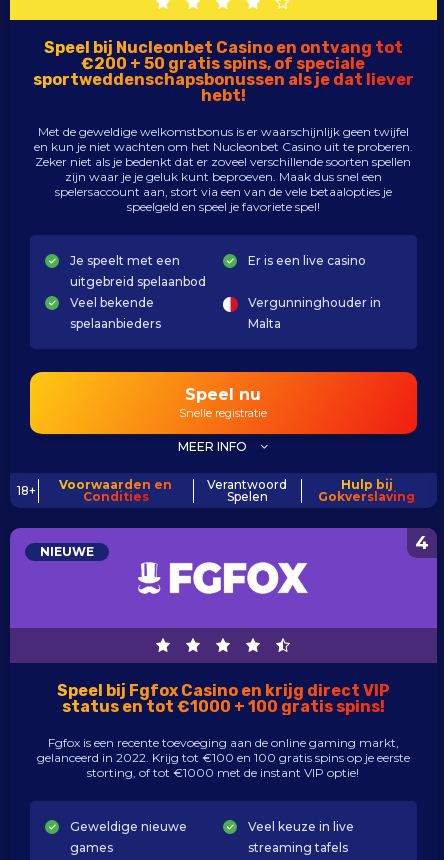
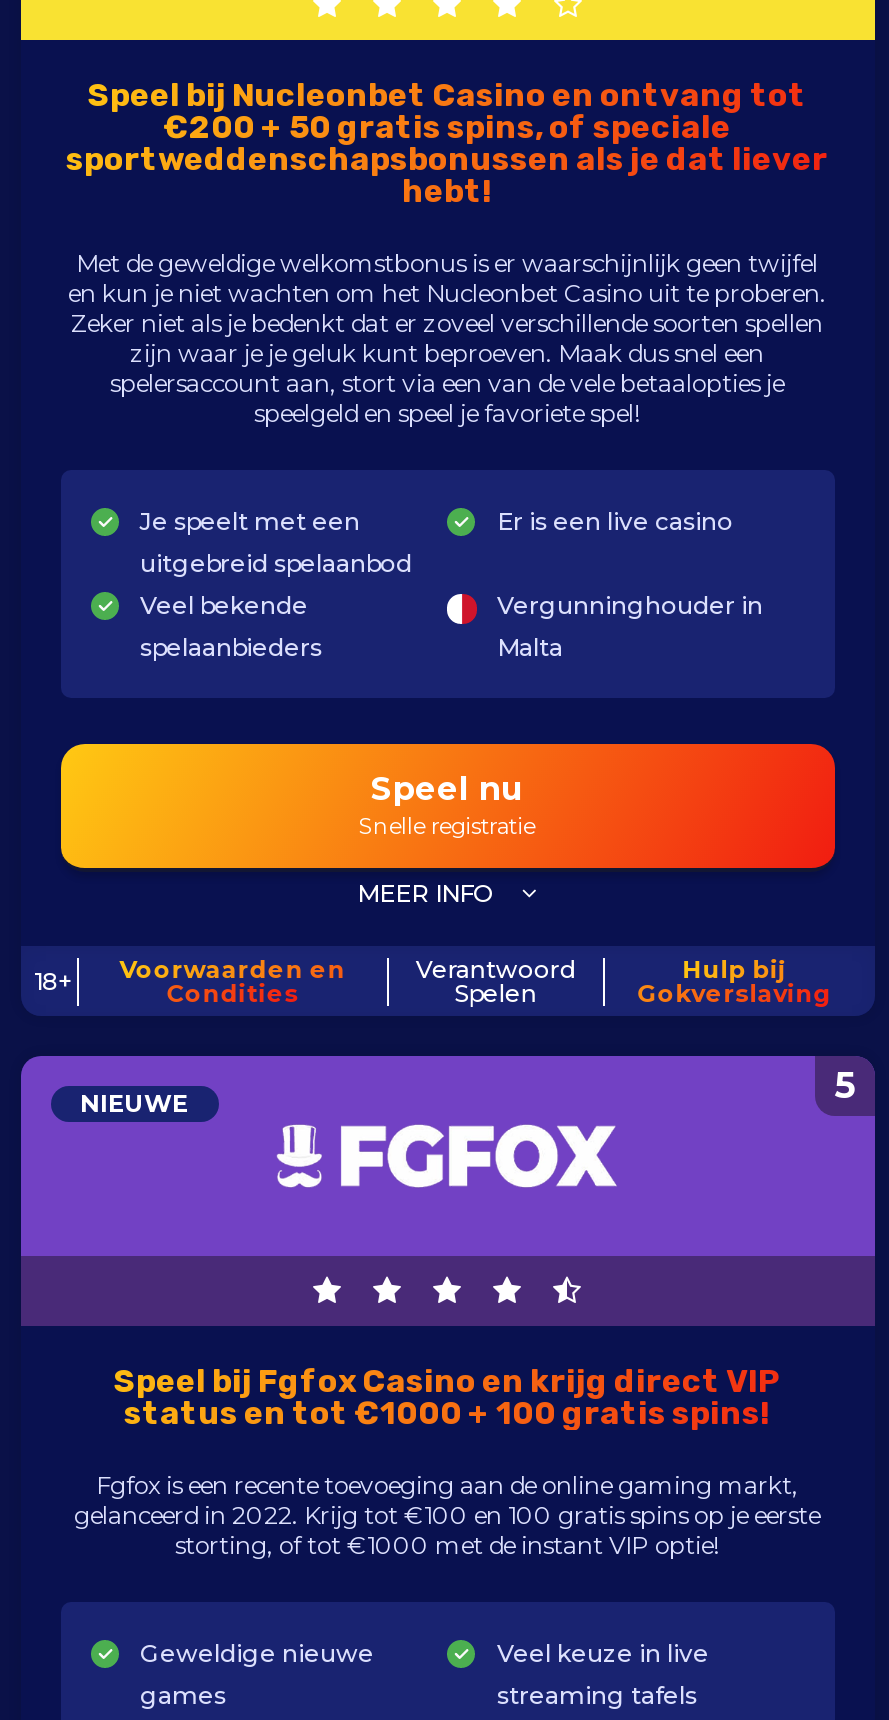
[414,532,428,554] 4 -> [834,1065,854,1109] 5

